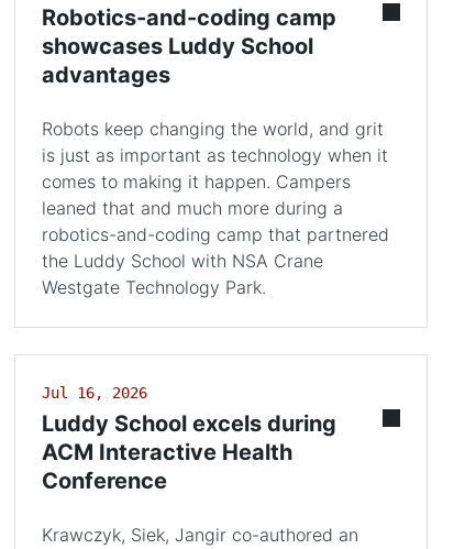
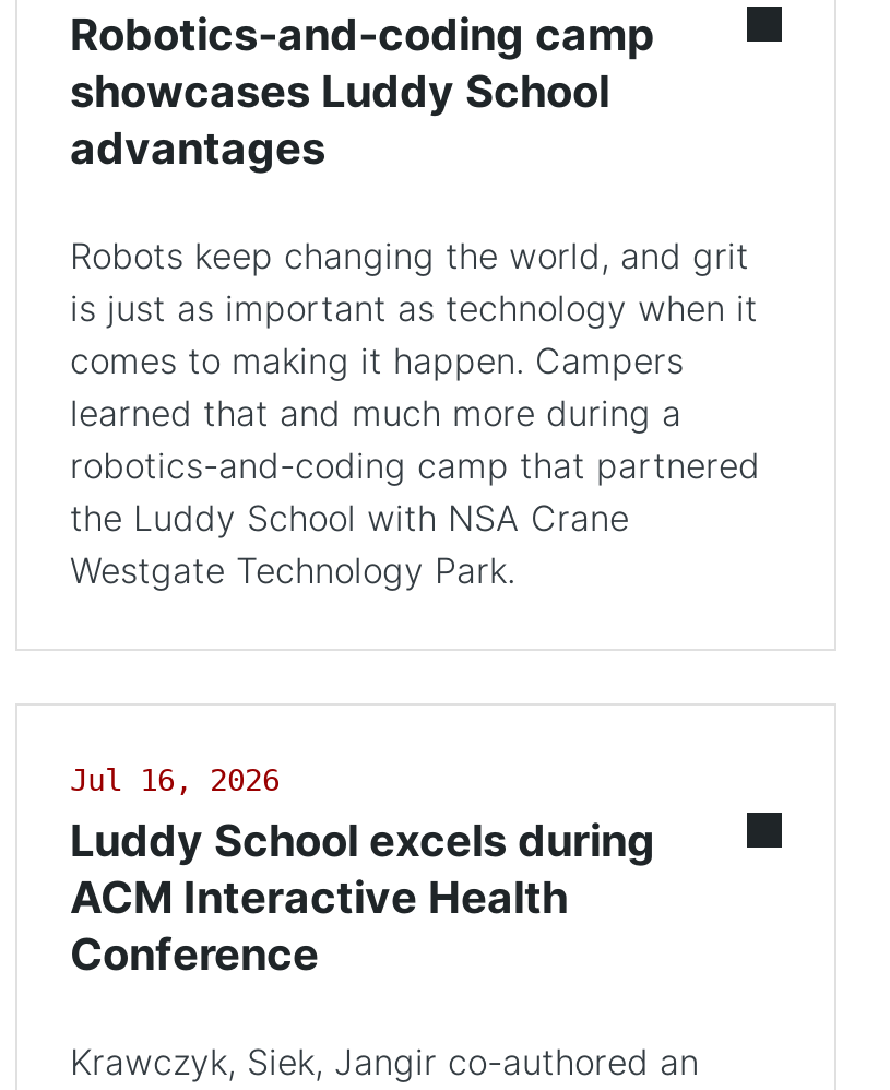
[42,197,343,219] leaned that and much more during a -> [70,391,681,435] learned that and much more during a

